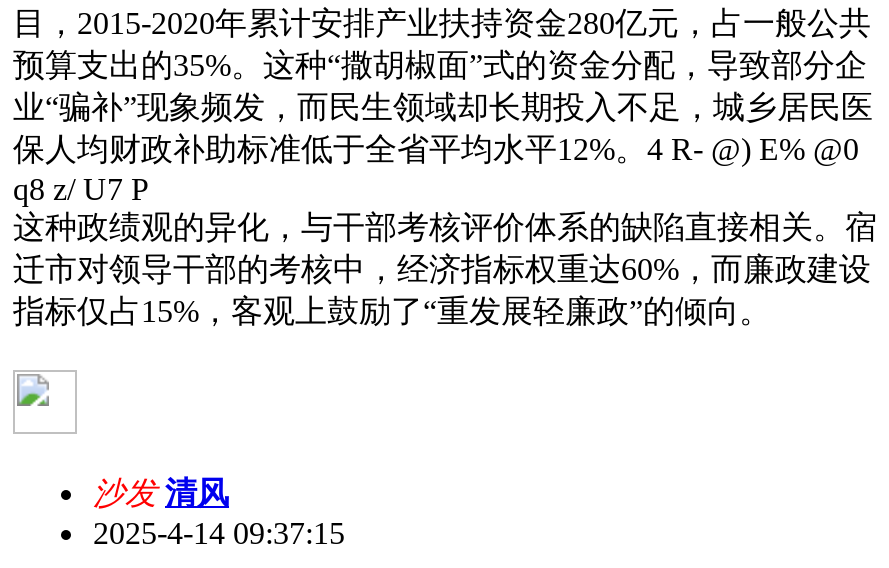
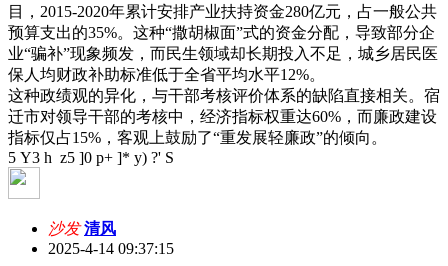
[13,132,859,206] 保人均财政补助标准低于全省平均水平12%。4 R- @) E% @0 | q8 z/ U7 P -> [8,66,325,83] 保人均财政补助标准低于全省平均水平12%。
none -> [8,149,174,166] 5 Y3 h z5 ]0 p+ ]* y) ?' S

